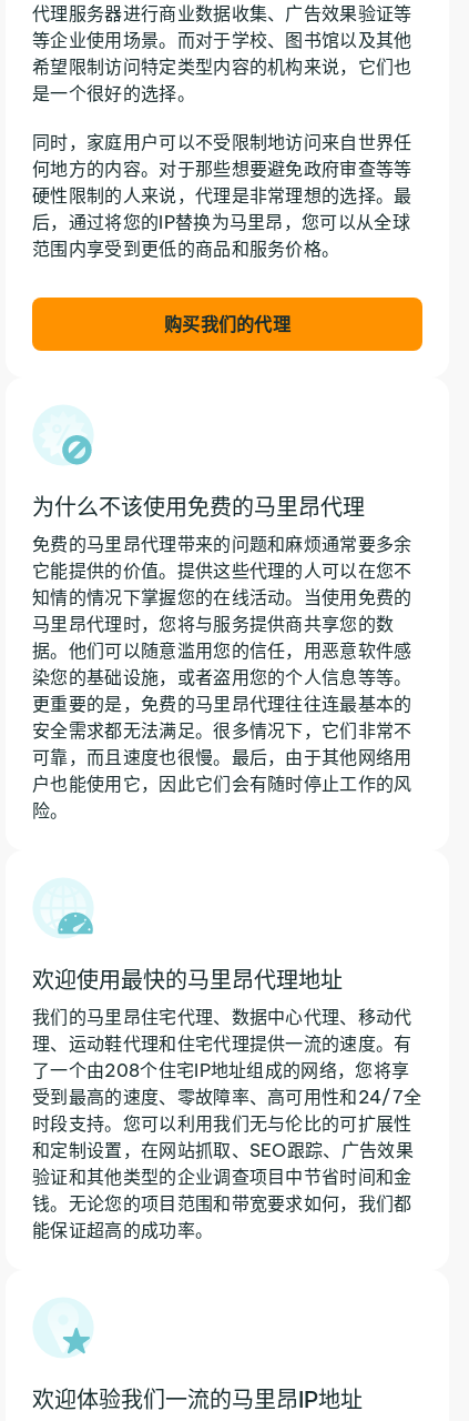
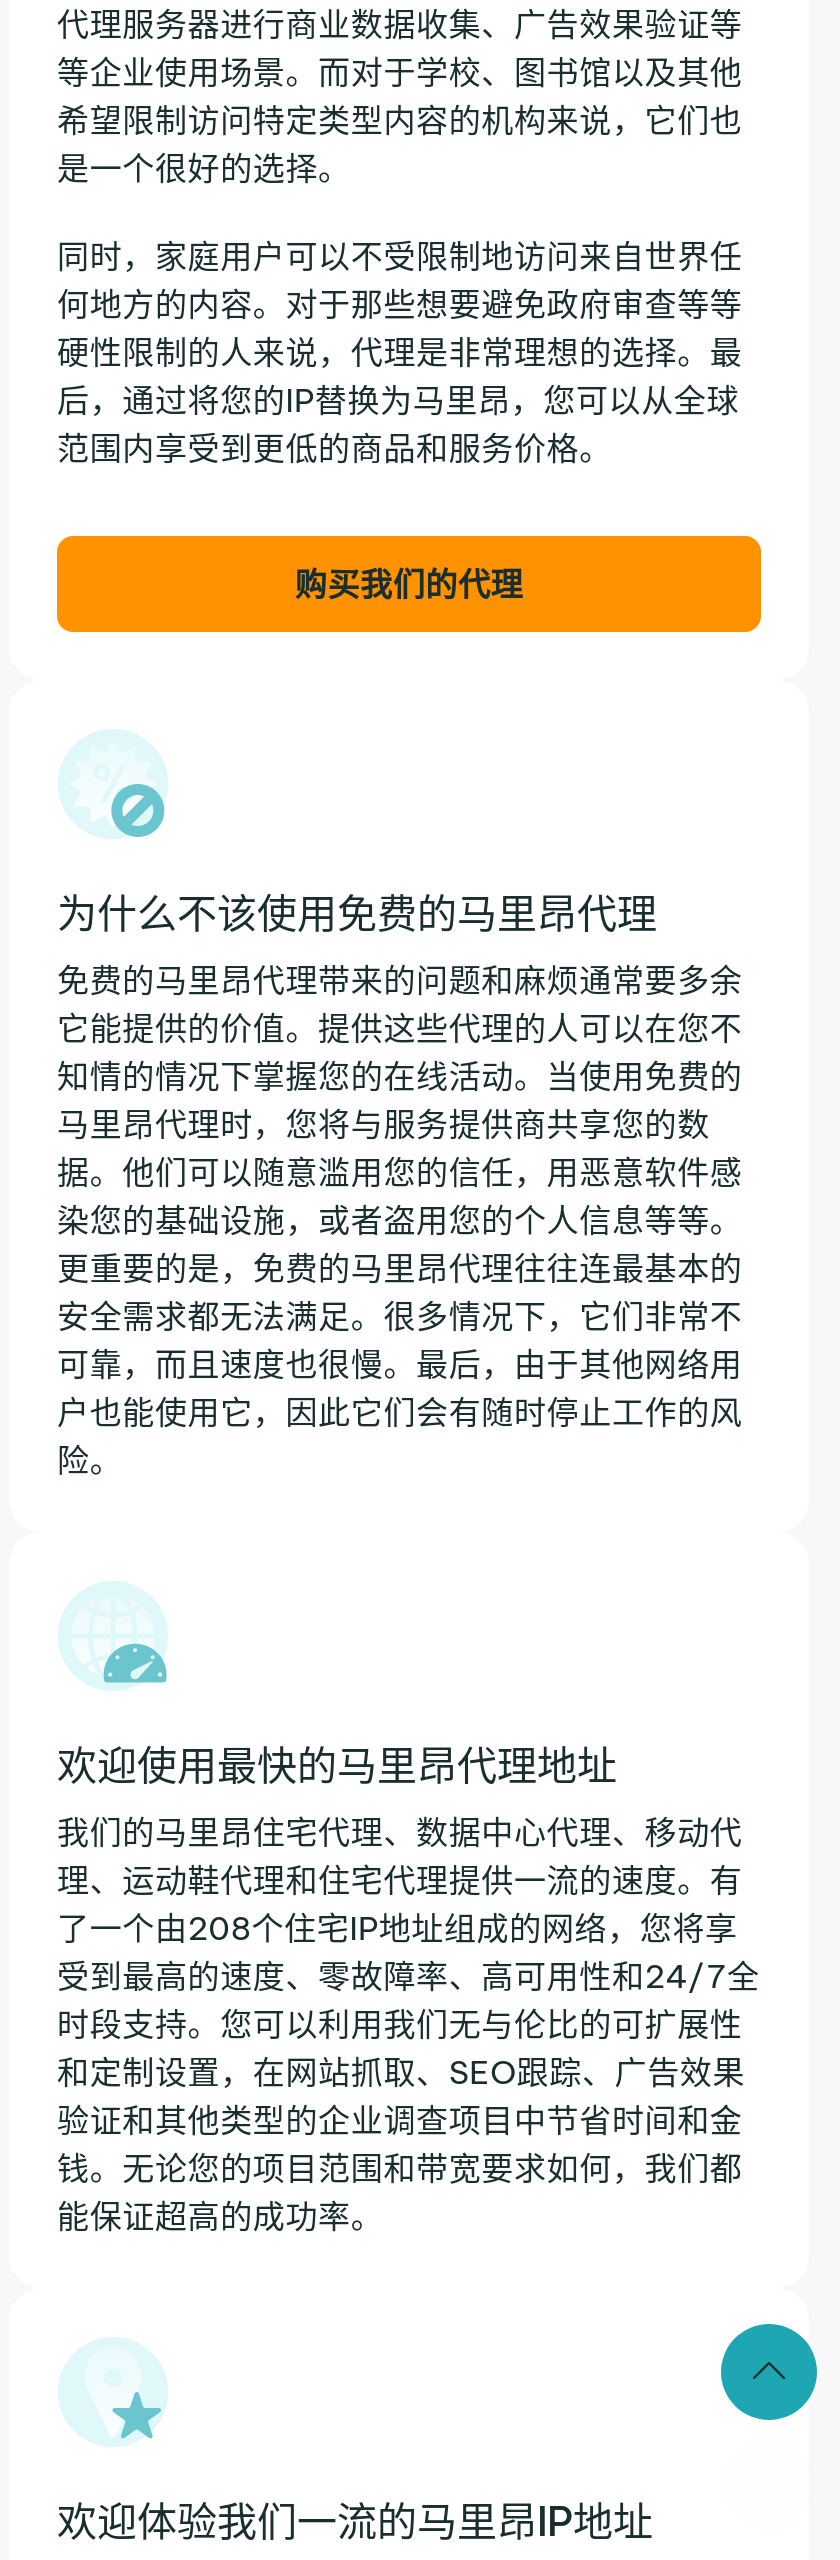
none -> [719,2322,819,2422] [image]

